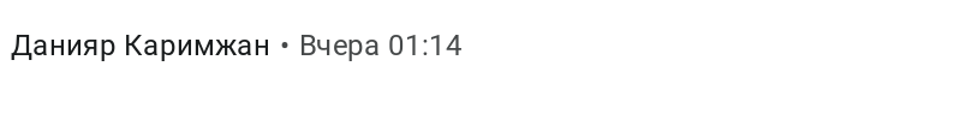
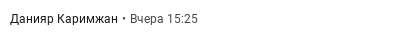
[11,29,463,62] Данияр Каримжан Вчера 01:14 -> [10,12,198,26] Данияр Каримжан Вчера 15:25

